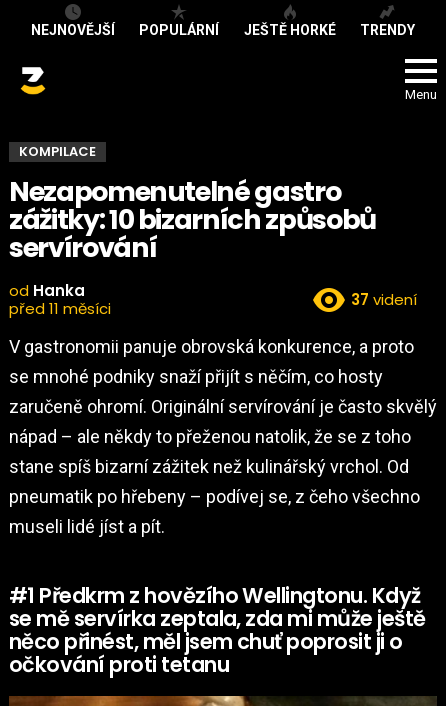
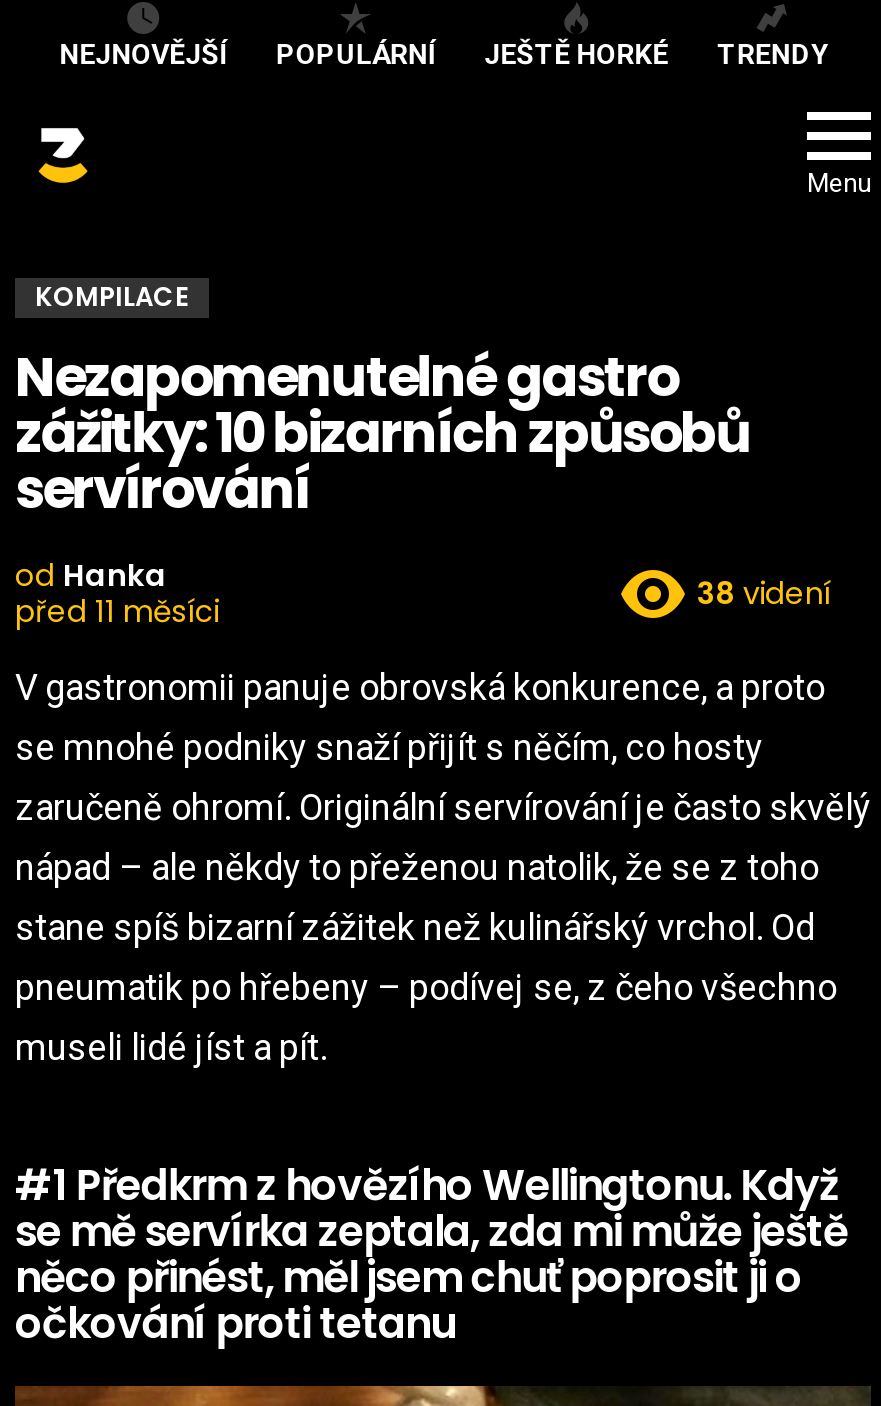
[351,289,417,310] 37 videní -> [697,573,831,615] 38 videní

